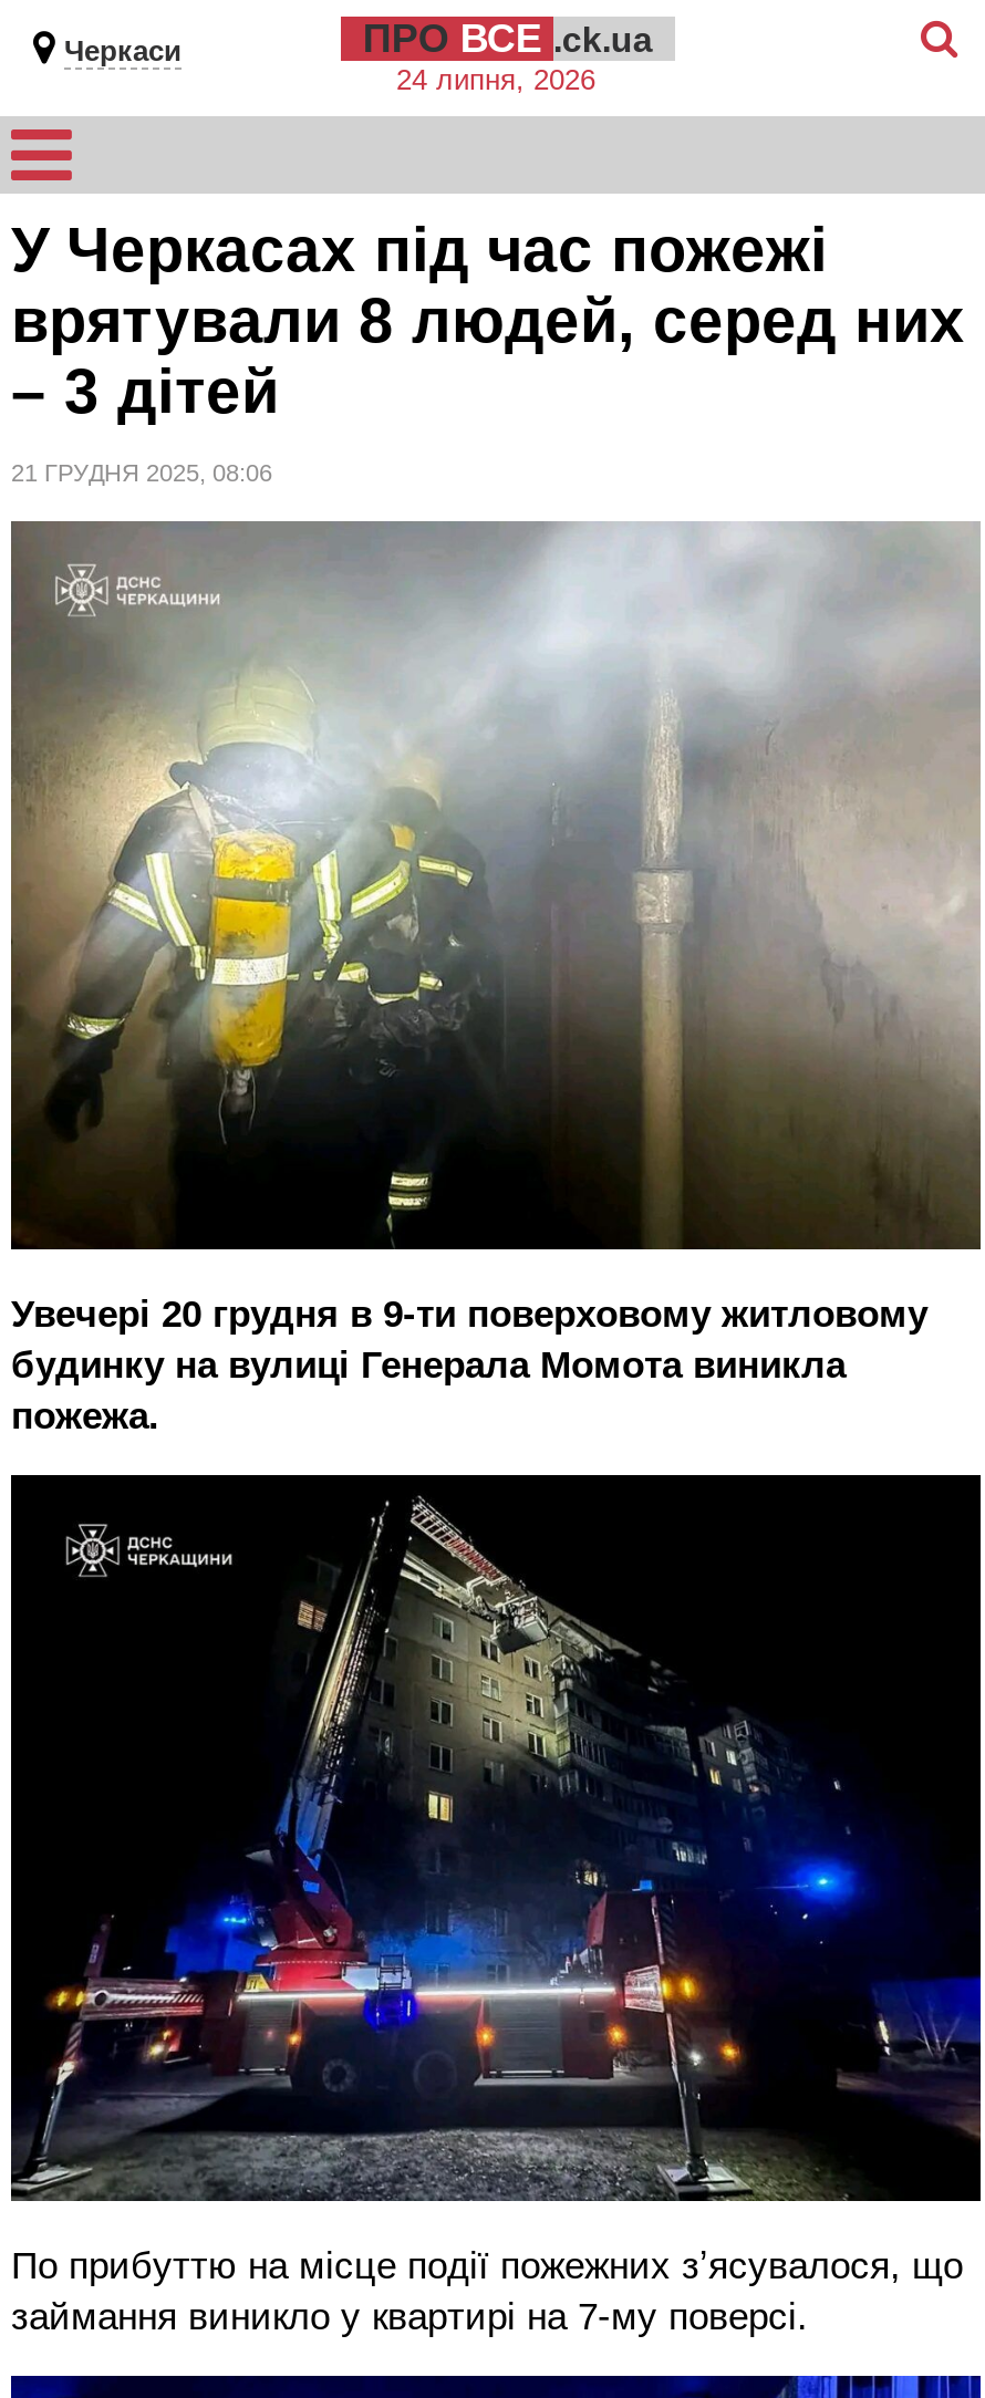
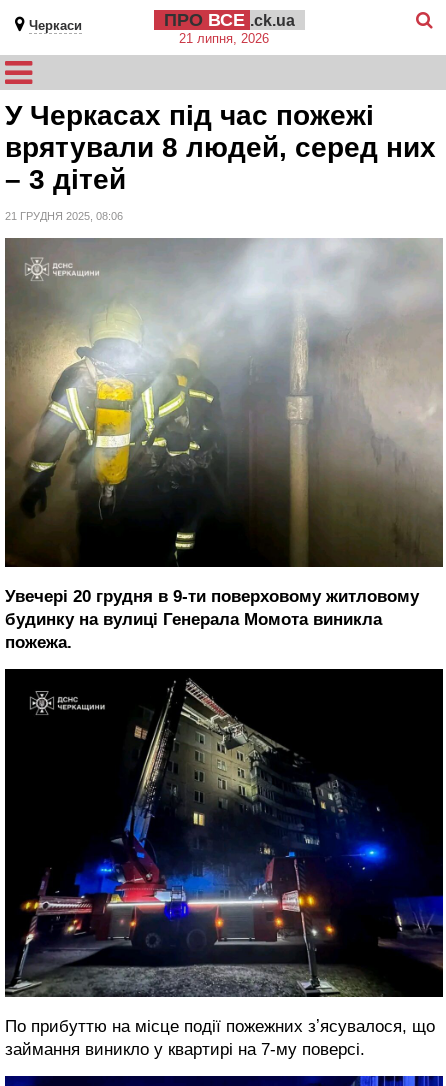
[396,63,595,96] 24 липня, 2026 -> [179,31,269,46] 21 липня, 2026

